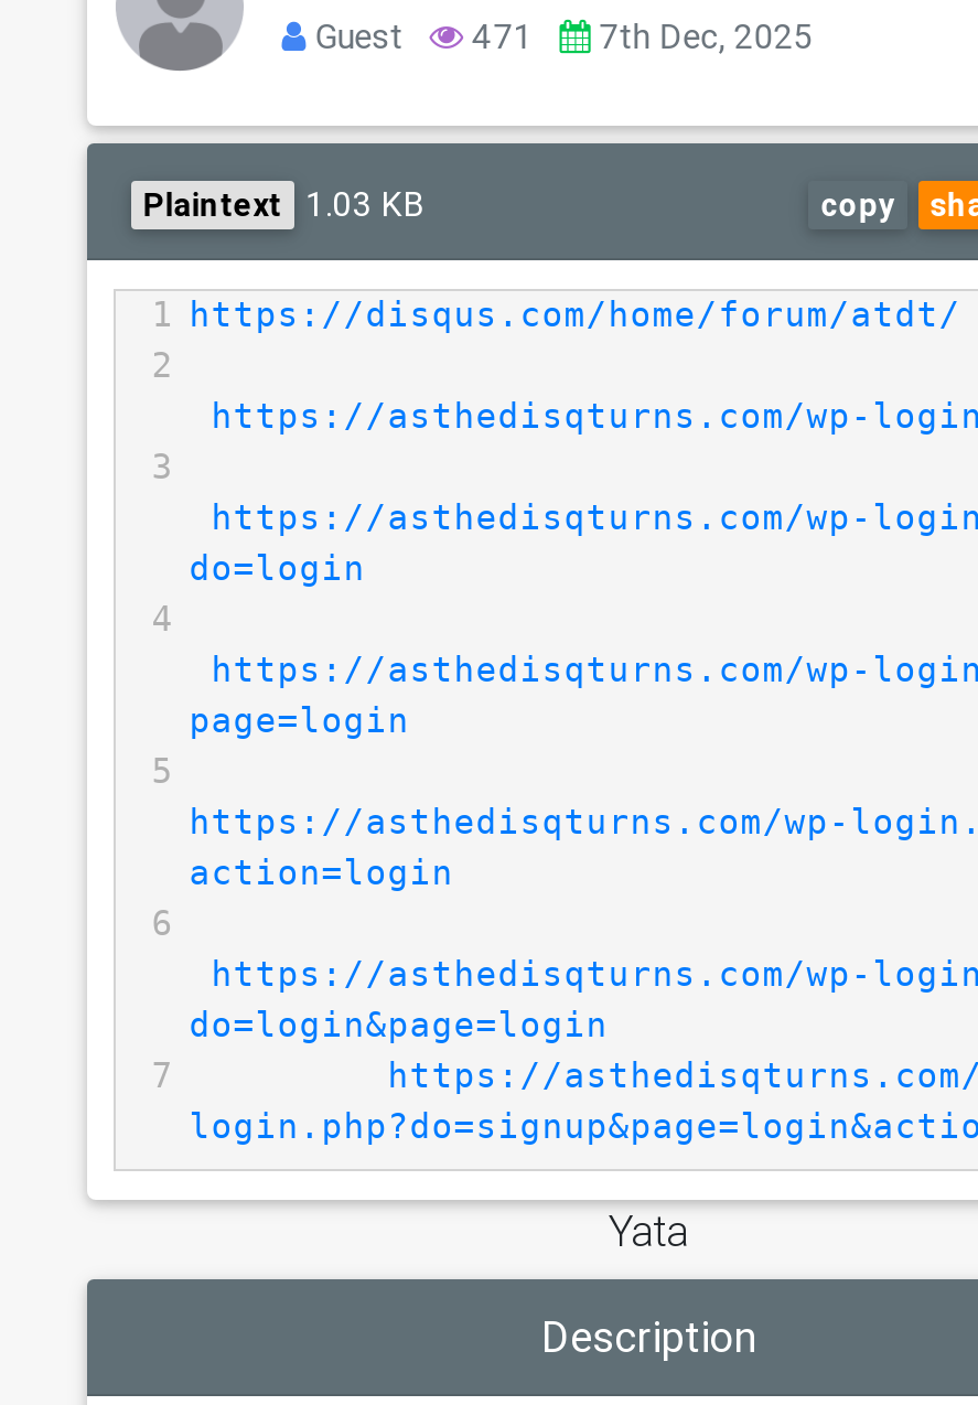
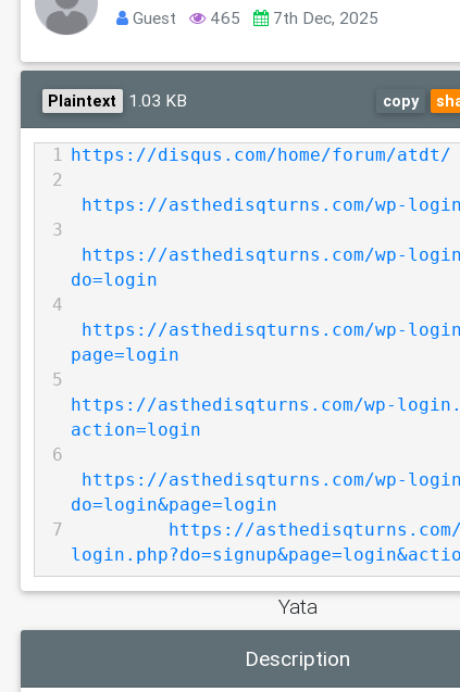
[306,16,813,58] Guest 471 7th Dec, 2025 -> [129,8,379,28] Guest 465 7th Dec, 2025

